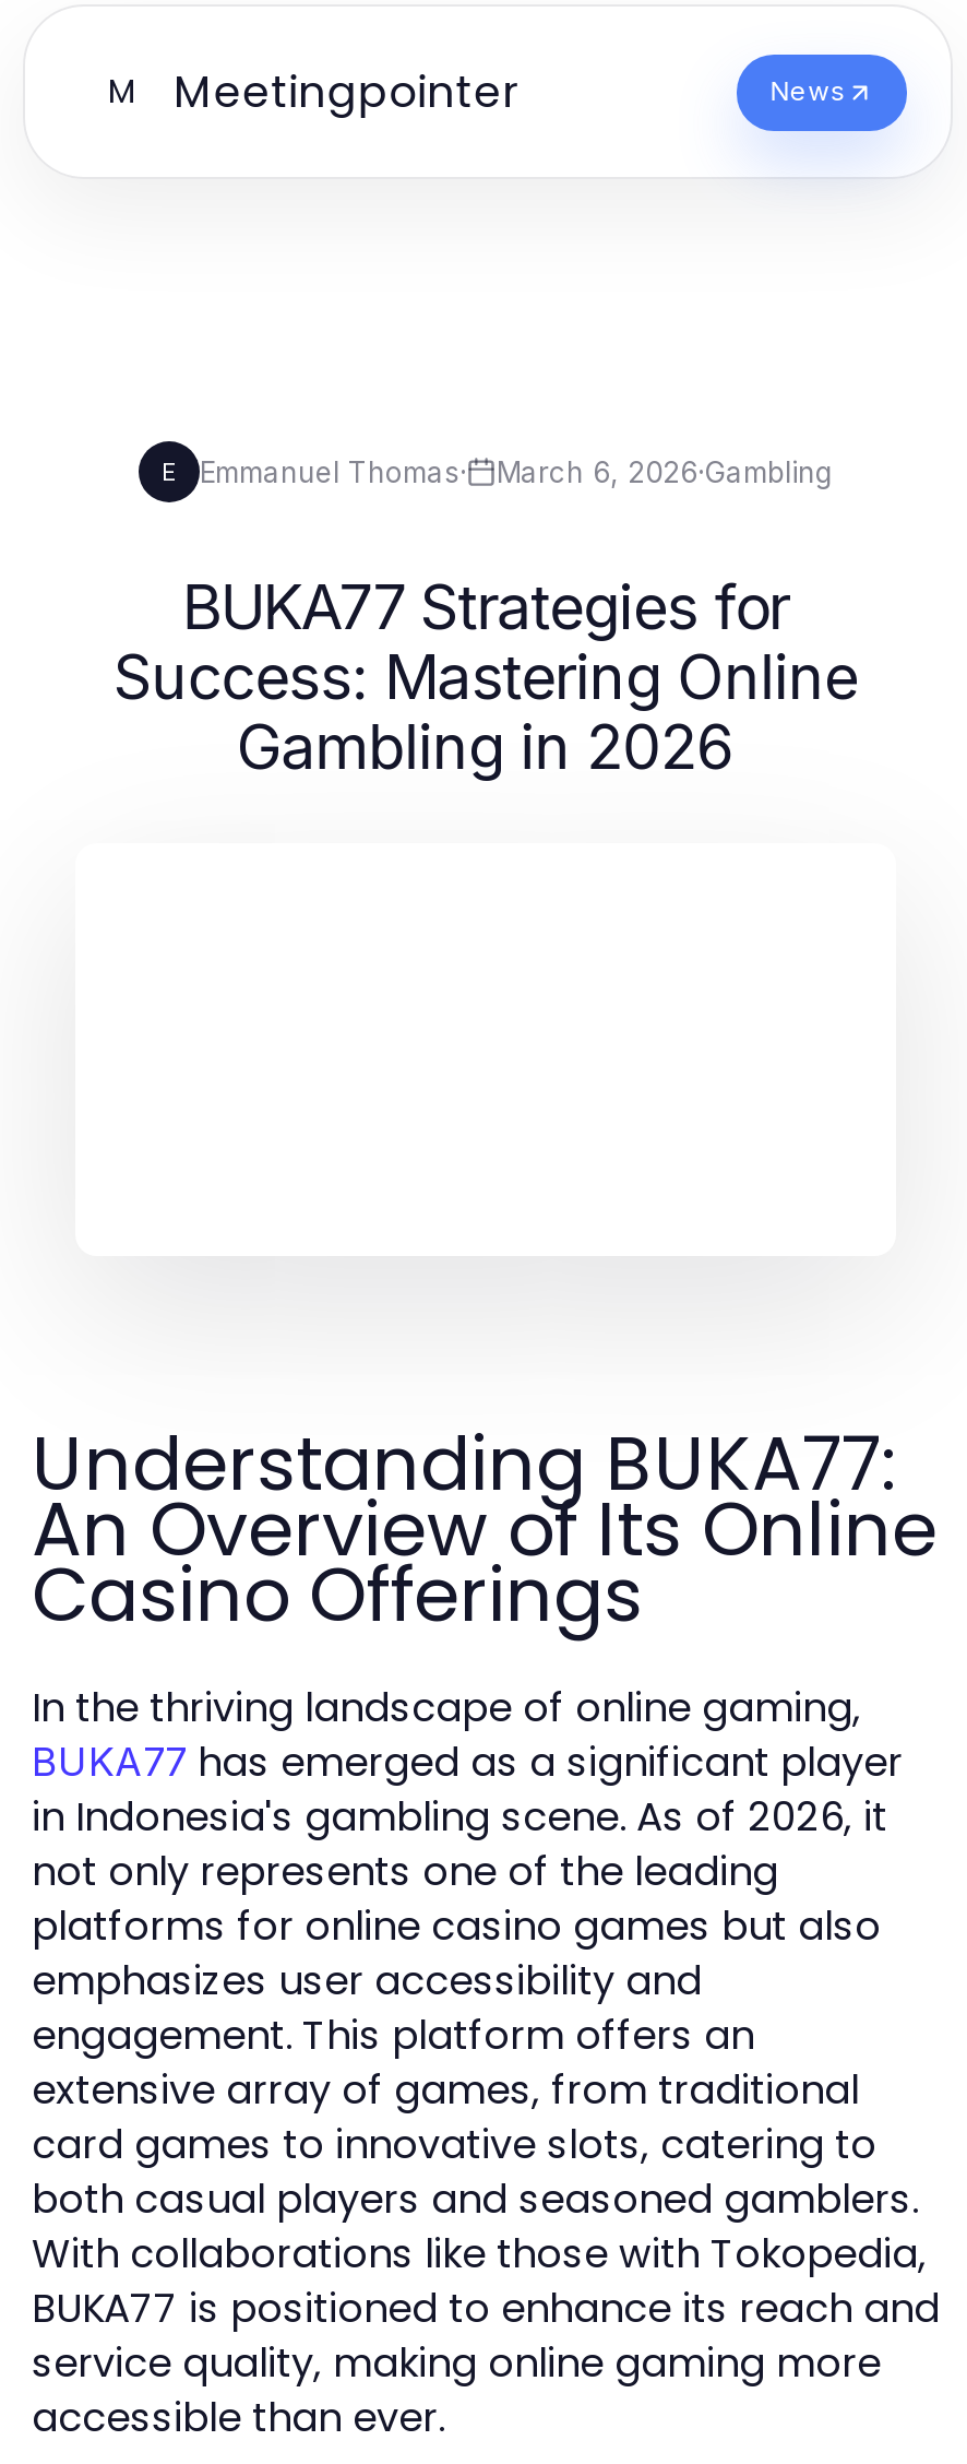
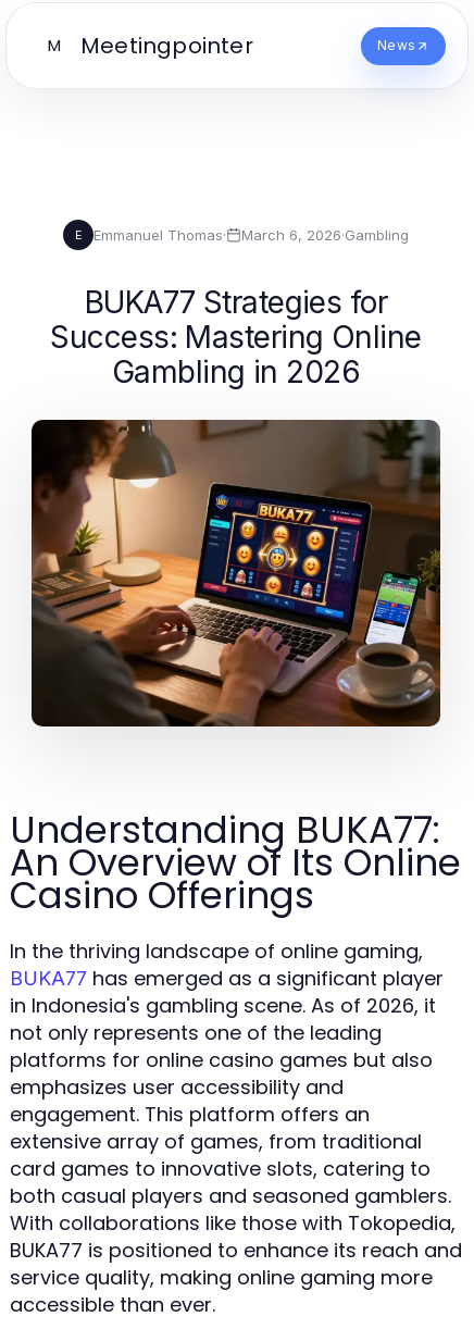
none -> [30,419,441,728] [image]

